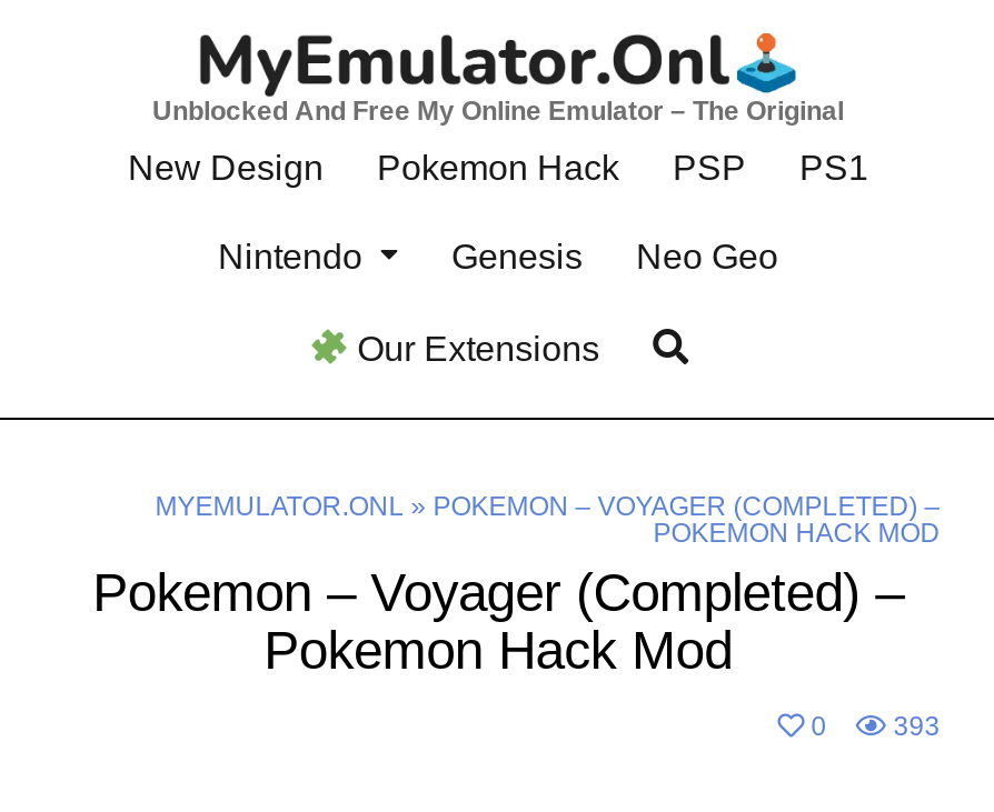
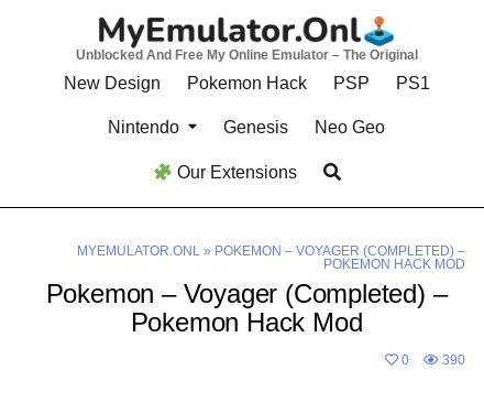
[893,711,940,742] 393 -> [442,353,465,368] 390

